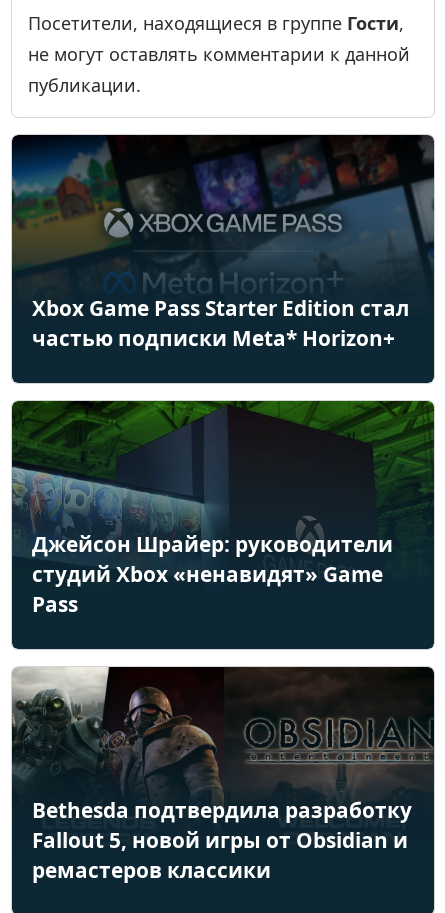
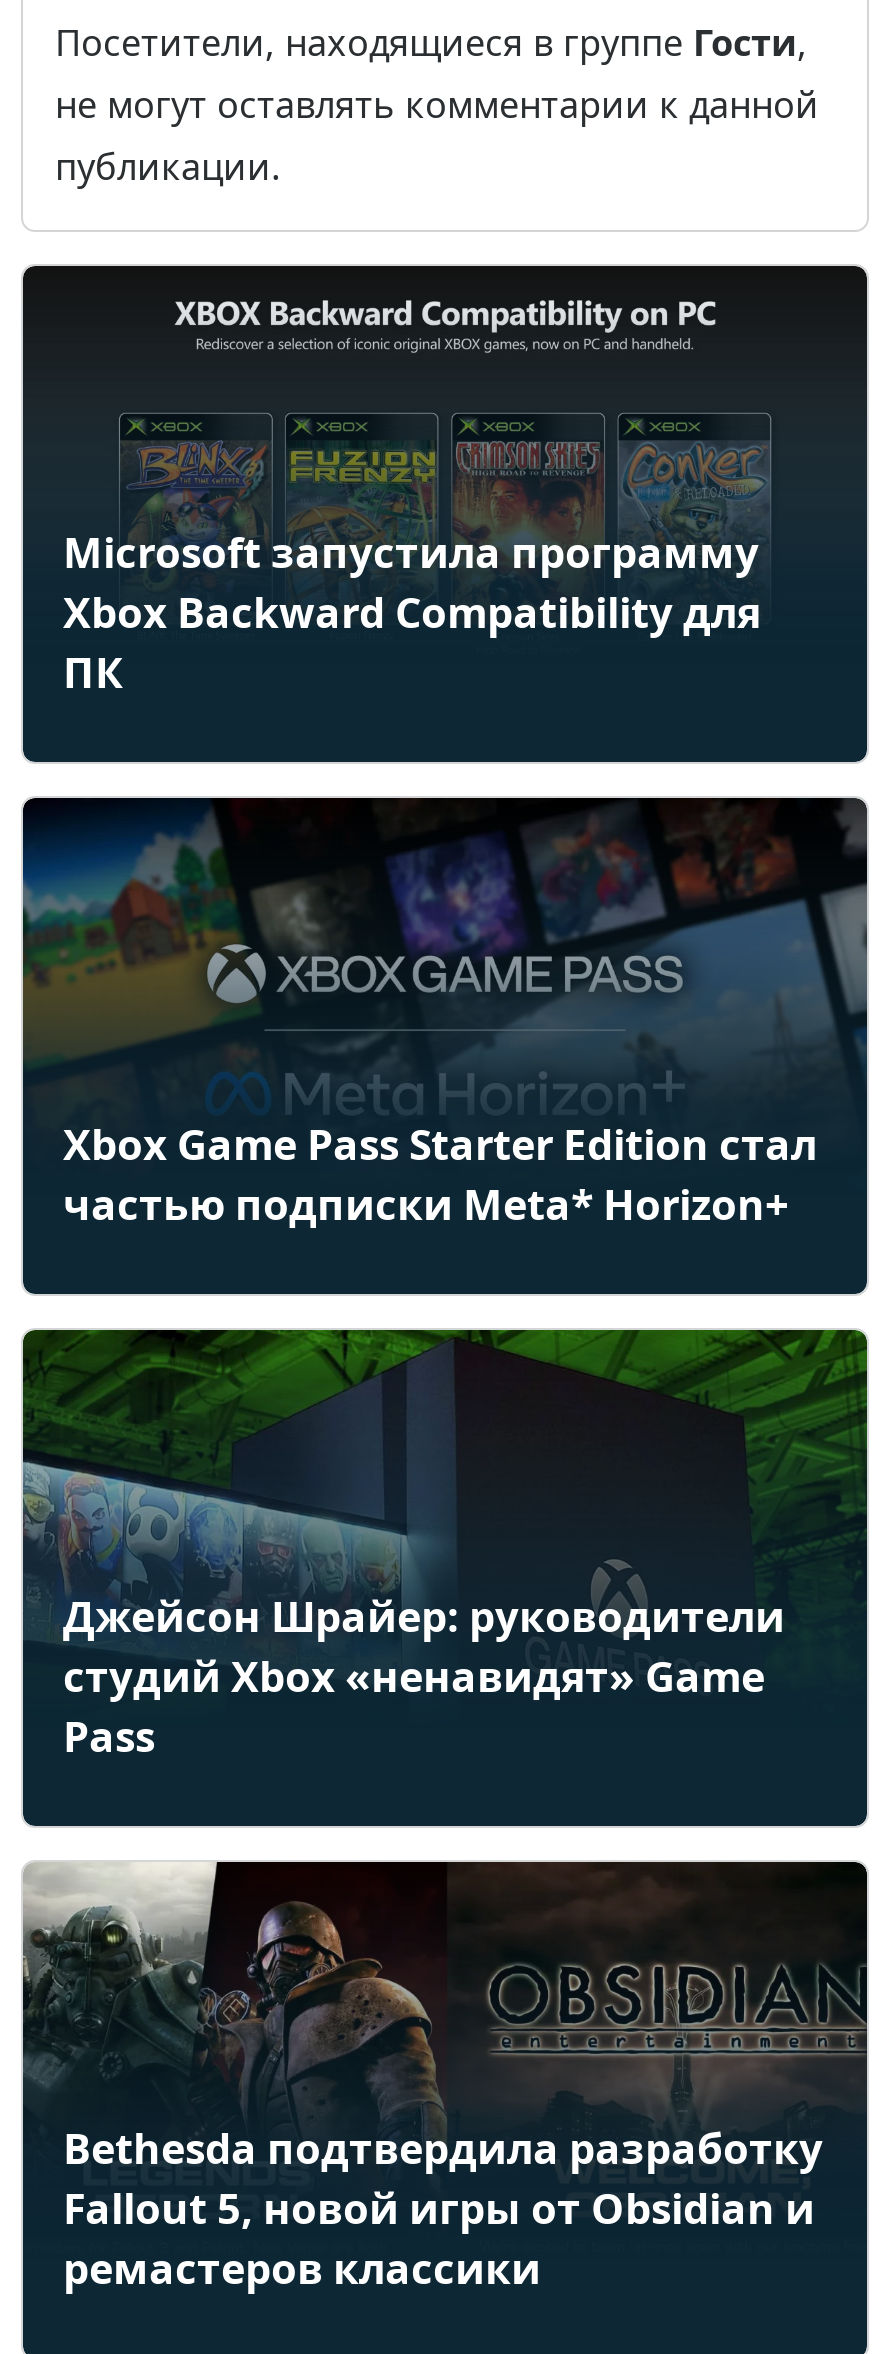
none -> [23,280,865,700] [image] | Microsoft запустила программу | Xbox Backward Compatibility для | ПК

